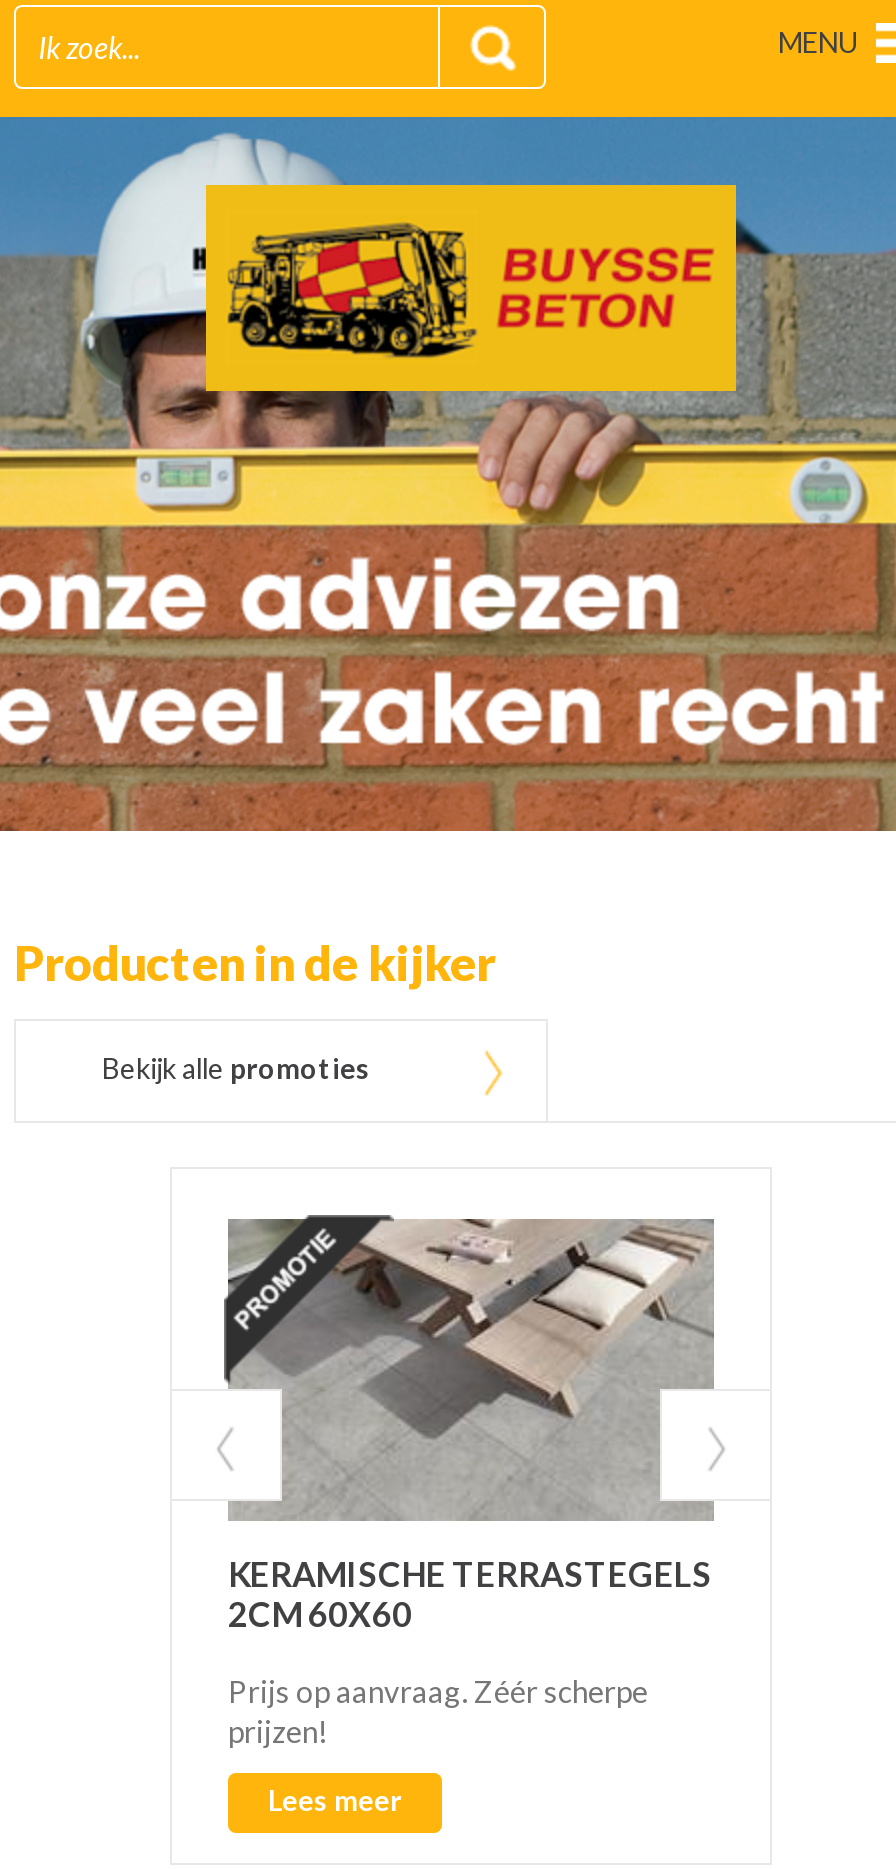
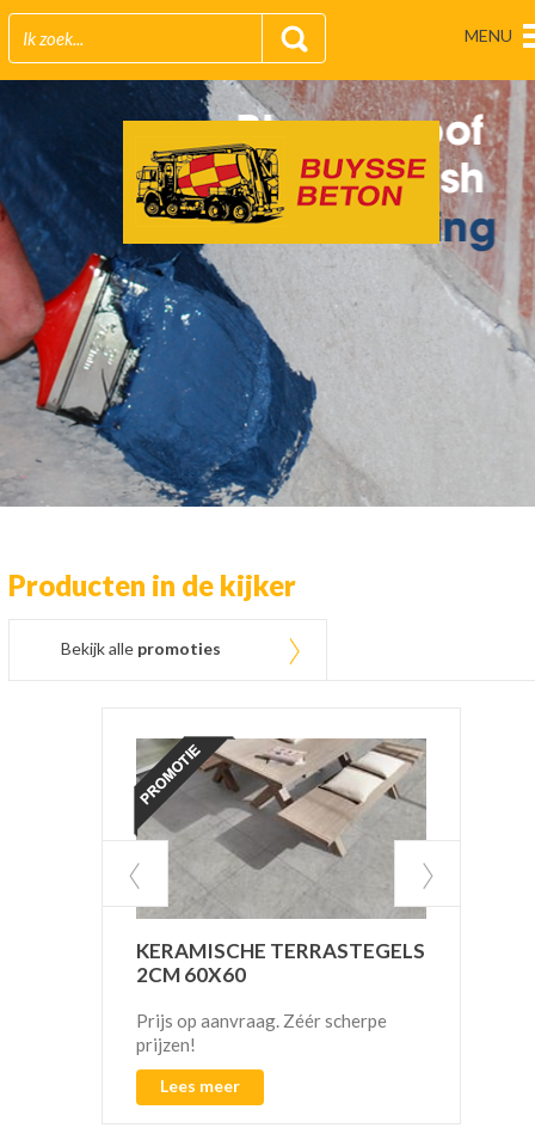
[6,115,890,833] [image] -> [4,79,531,508] [image]

